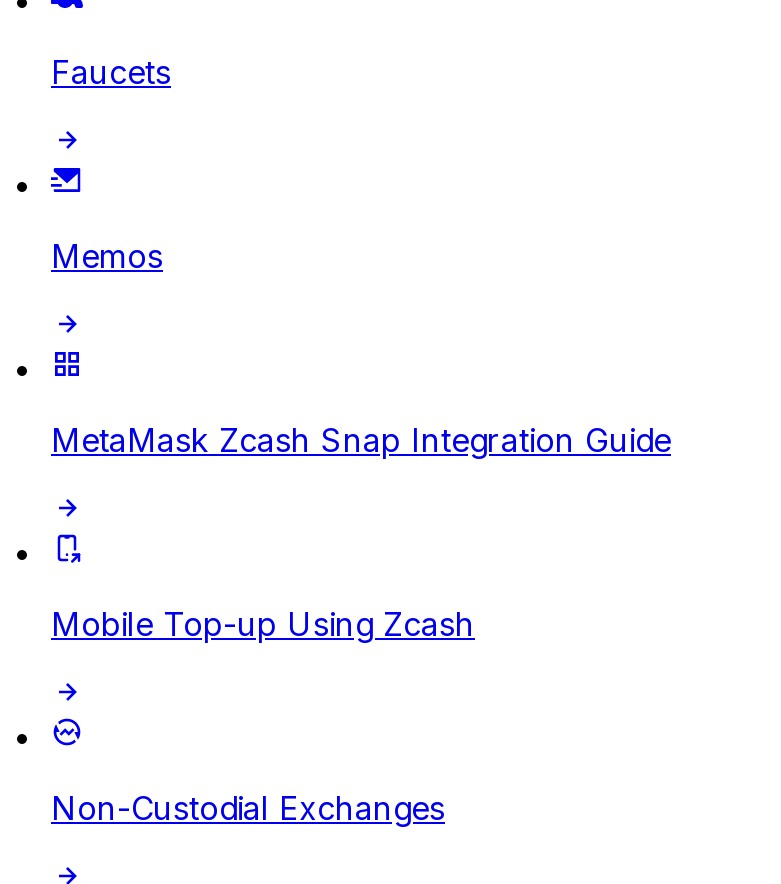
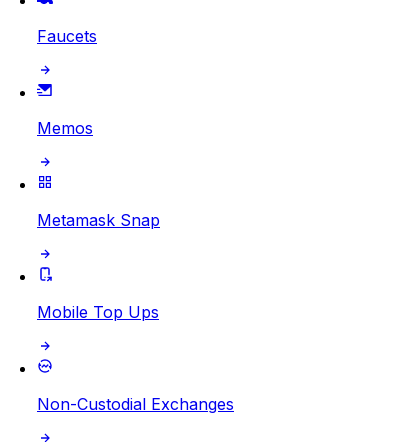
[51,420,671,460] MetaMask Zcash Snap Integration Guide -> [37,210,160,230] Metamask Snap
[51,604,475,644] Mobile Top-up Using Zcash -> [37,302,159,322] Mobile Top Ups

